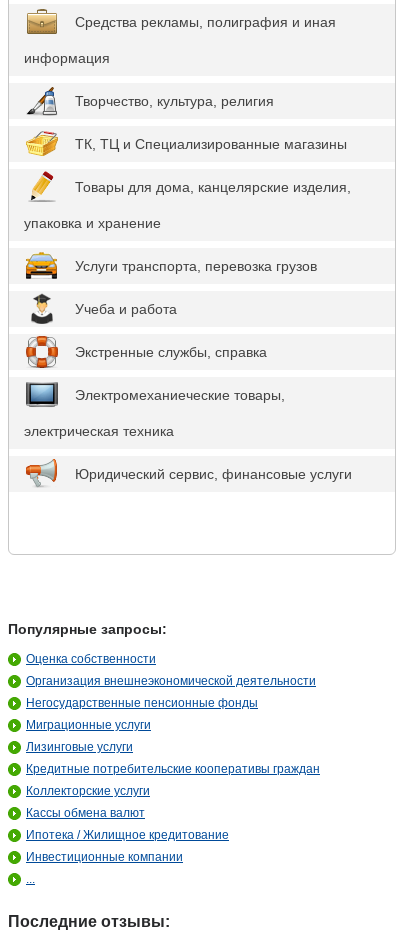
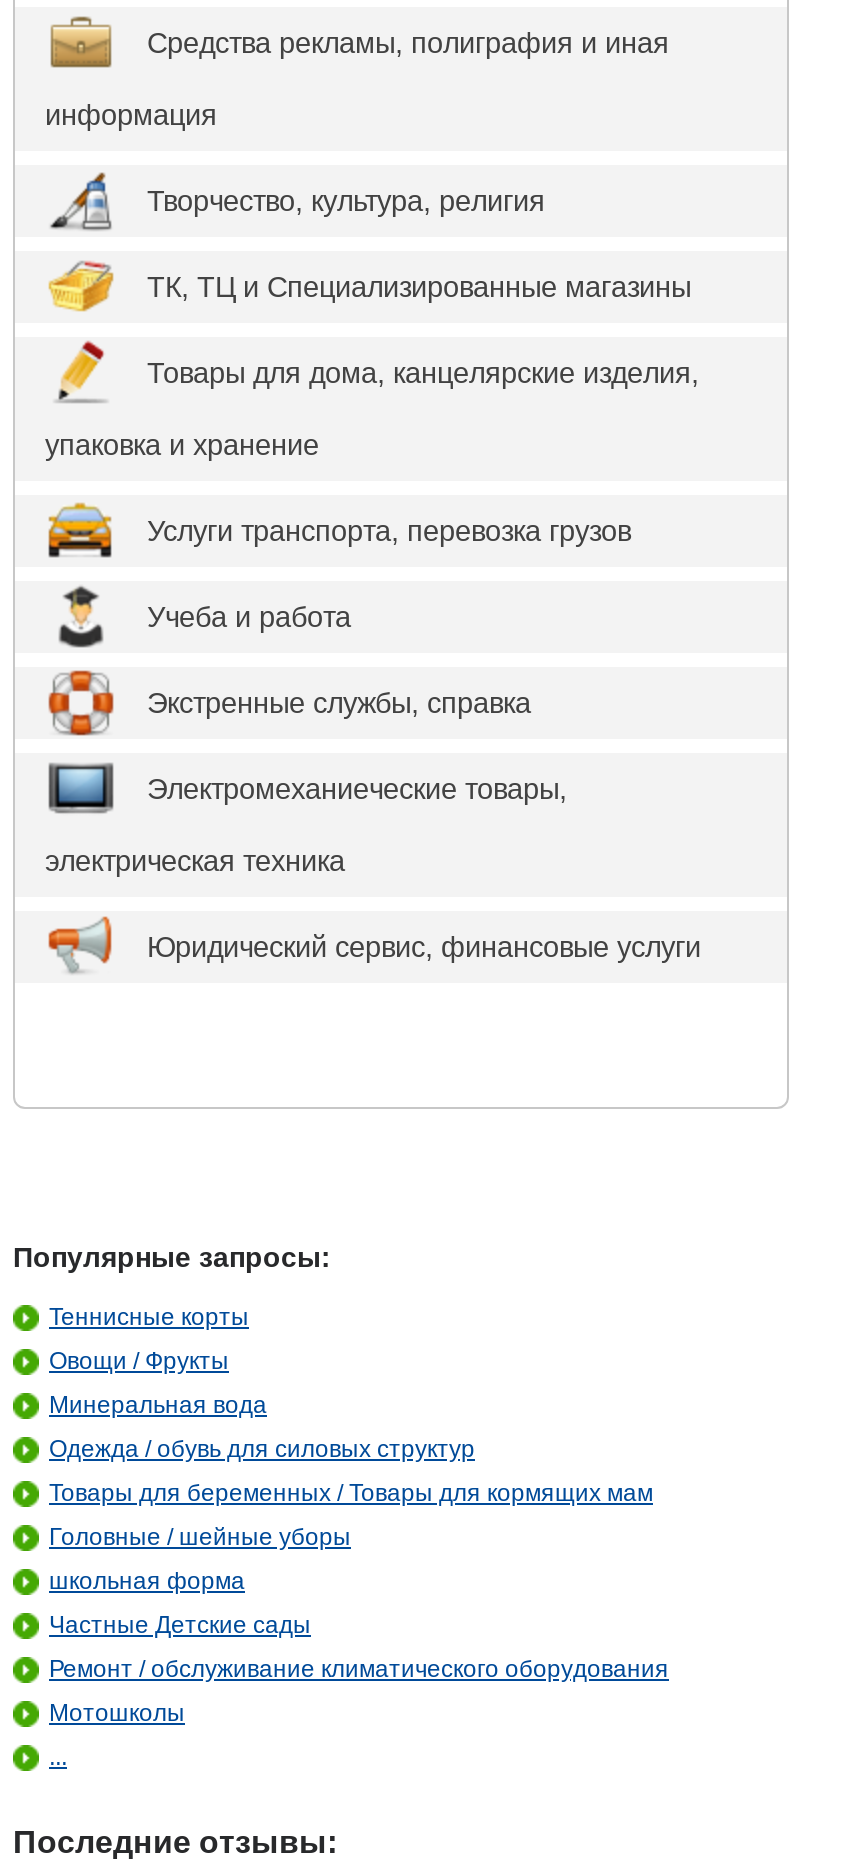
[26,652,156,666] Оценка собственности -> [49,1303,249,1331] Теннисные корты
[26,674,316,688] Организация внешнеэкономической деятельности -> [49,1347,229,1375] Овощи / Фрукты
[26,696,258,710] Негосударственные пенсионные фонды -> [49,1391,267,1419] Минеральная вода
[26,718,151,732] Миграционные услуги -> [49,1435,475,1463] Одежда / обувь для силовых структур
[26,740,133,754] Лизинговые услуги -> [49,1479,653,1507] Товары для беременных / Товары для кормящих мам
[26,762,320,776] Кредитные потребительские кооперативы граждан -> [49,1523,351,1551] Головные / шейные уборы
[26,784,150,798] Коллекторские услуги -> [49,1567,245,1595] школьная форма
[26,806,145,820] Кассы обмена валют -> [49,1611,311,1639] Частные Детские сады
[26,828,229,842] Ипотека / Жилищное кредитование -> [49,1655,669,1683] Ремонт / обслуживание климатического оборудования
[26,850,183,864] Инвестиционные компании -> [49,1699,185,1727] Мотошколы

